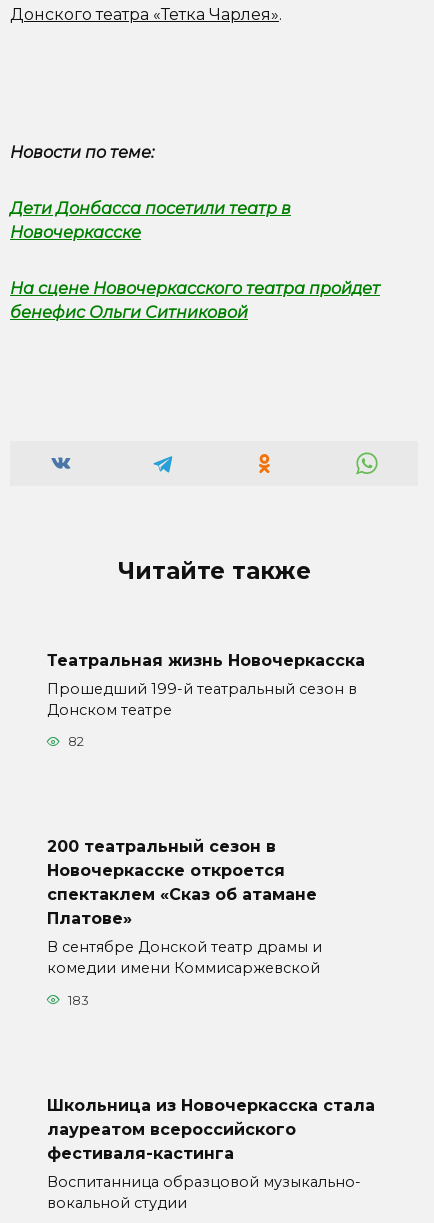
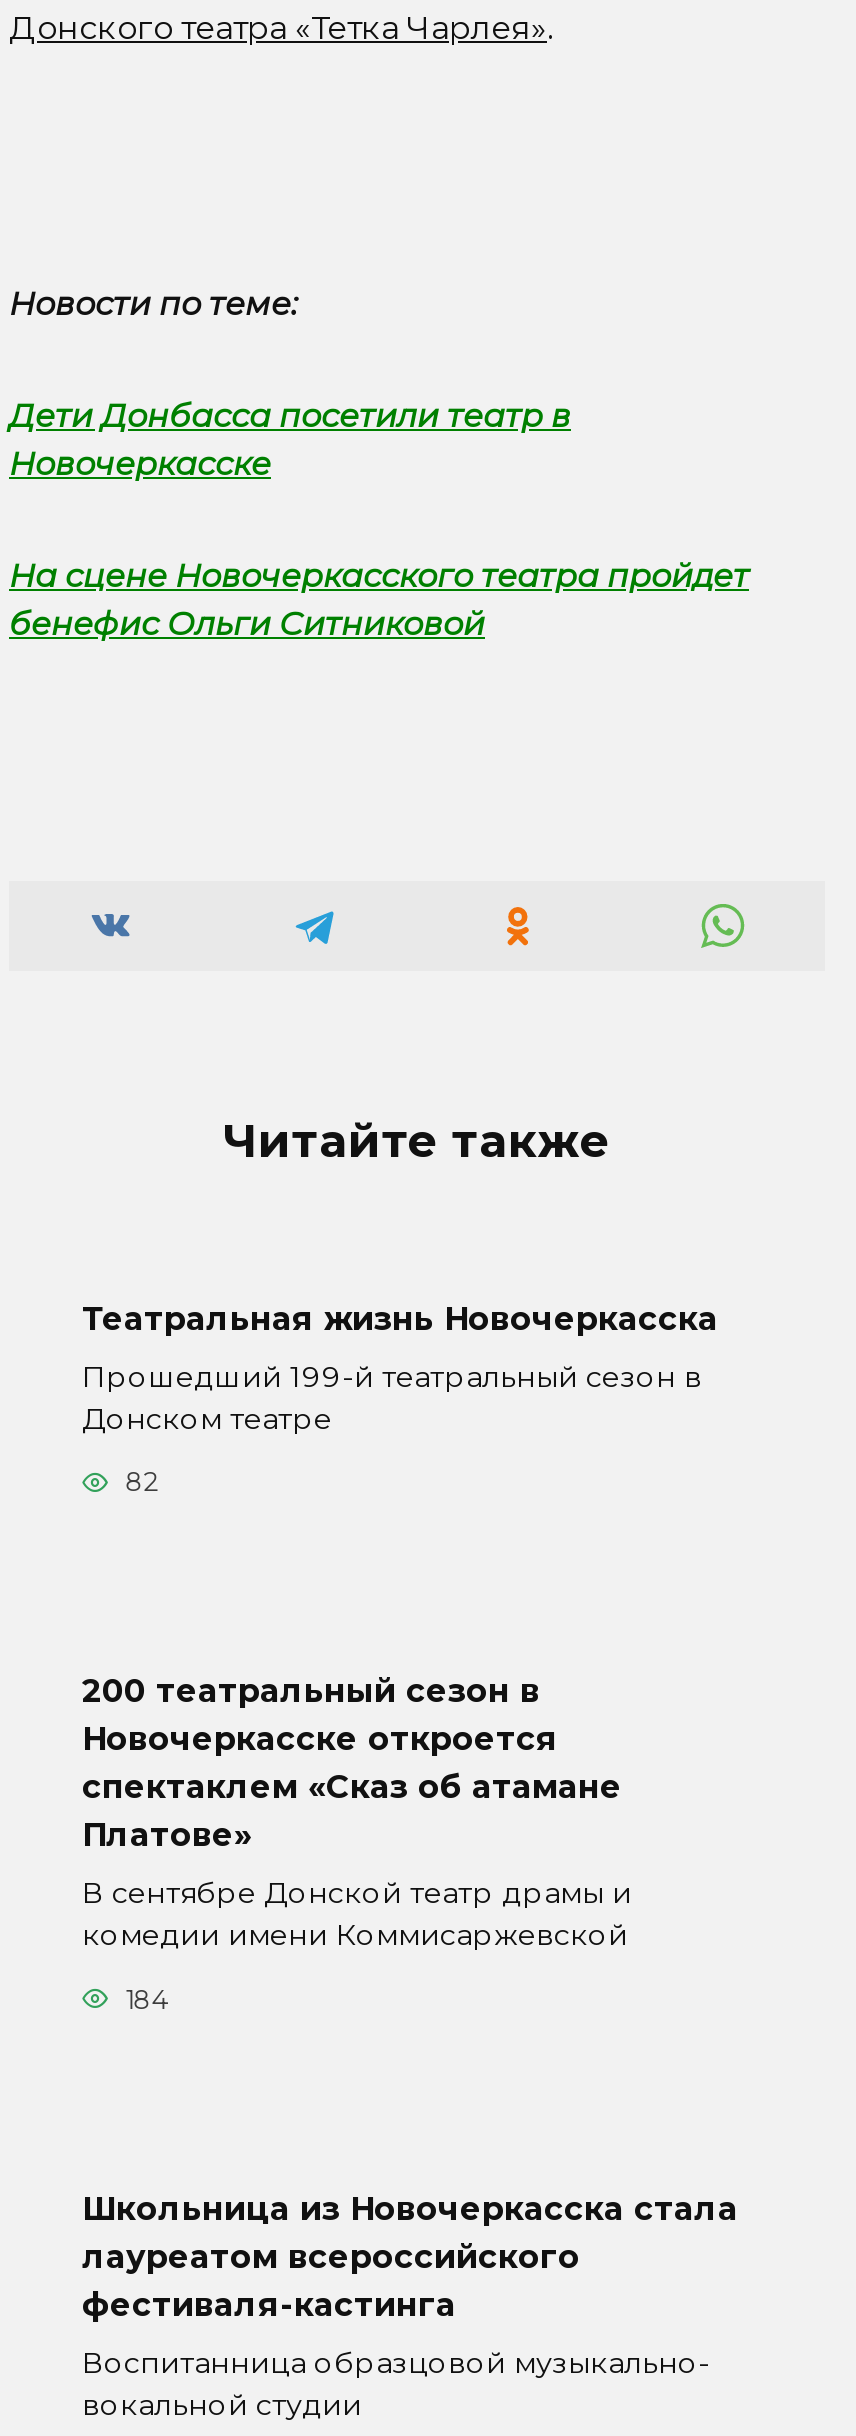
[68,993,89,1008] 183 -> [125,1985,167,2015] 184

